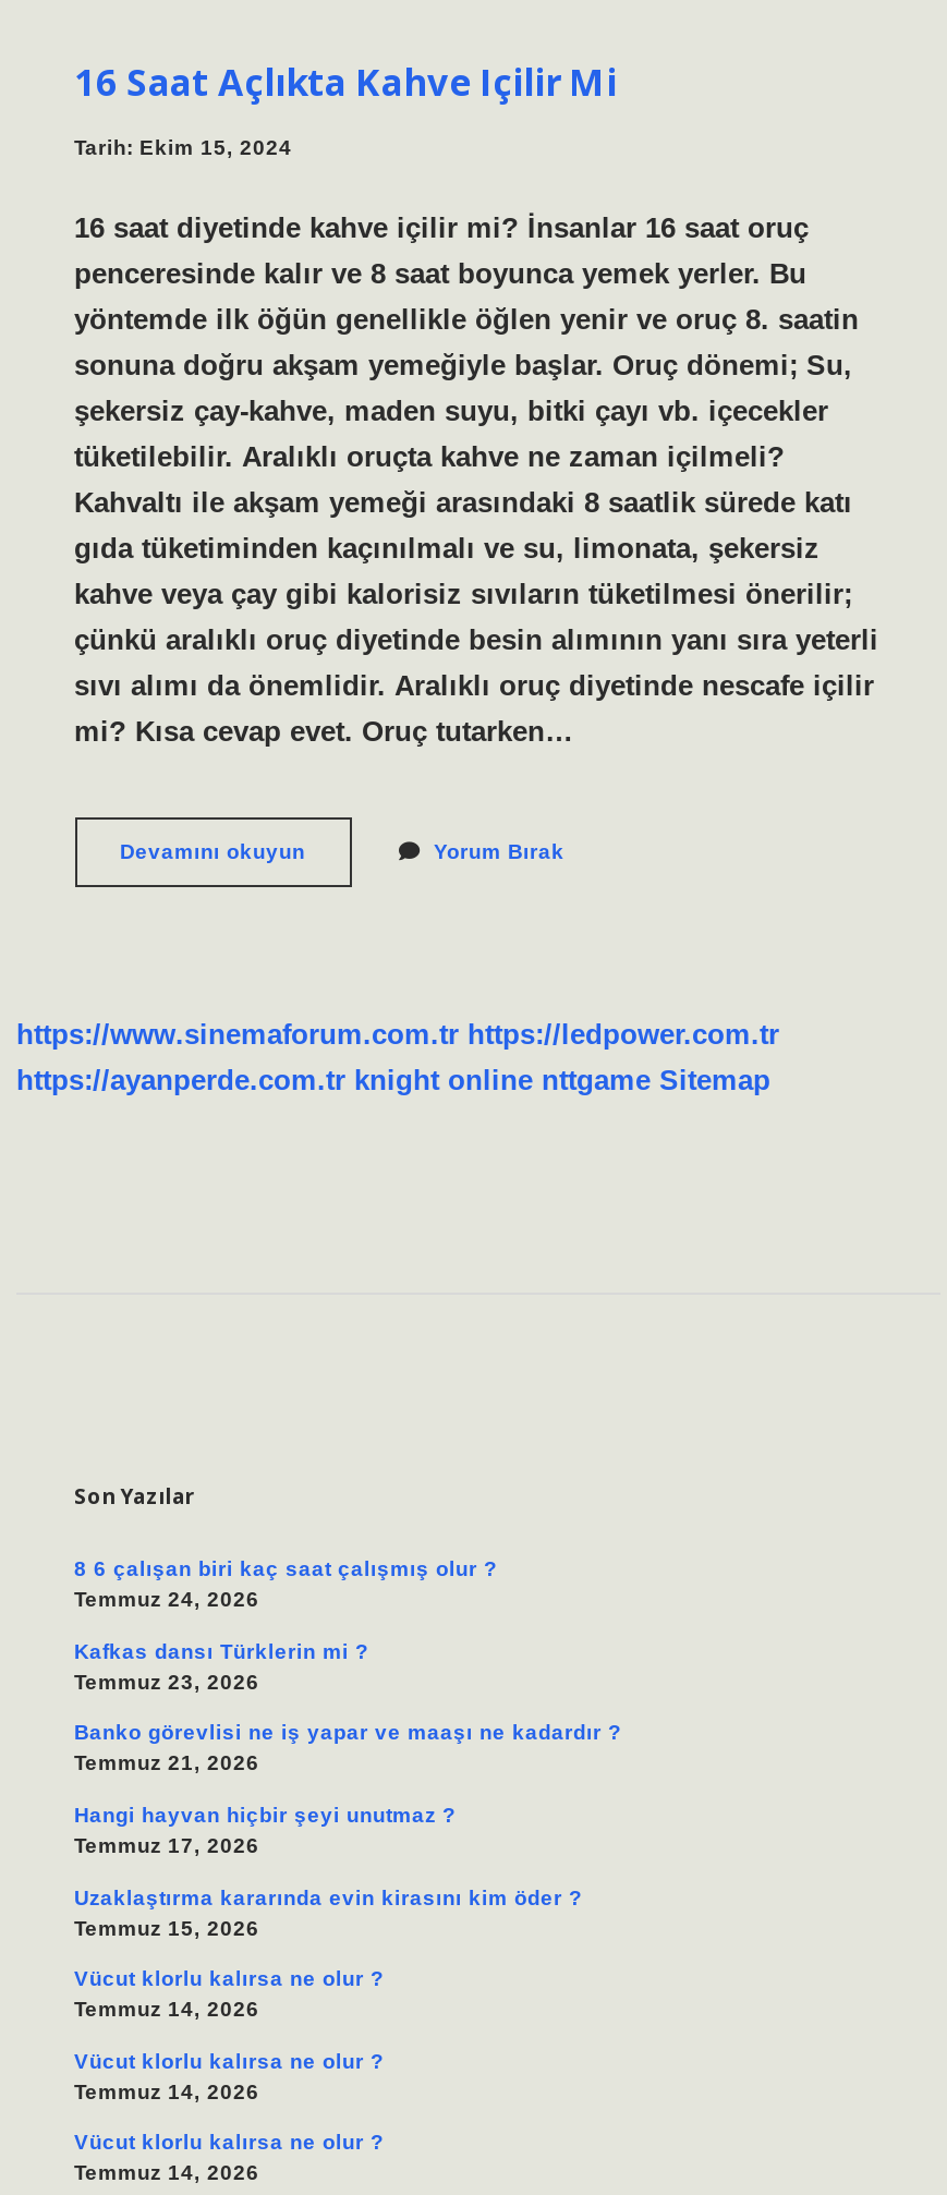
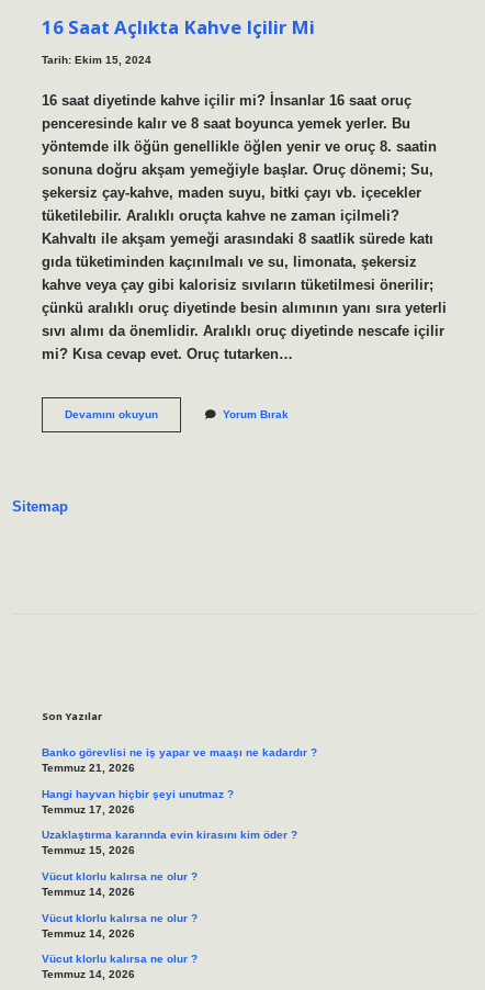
[16,1019,779,1097] https://www.sinemaforum.com.tr https://ledpower.com.tr | https://ayanperde.com.tr knight online nttgame Sitemap -> [12,499,68,515] Sitemap
[74,1557,497,1693] 8 6 çalışan biri kaç saat çalışmış olur ? | Temmuz 24, 2026 | Kafkas dansı Türklerin mi ? | Temmuz 23, 2026 -> none

